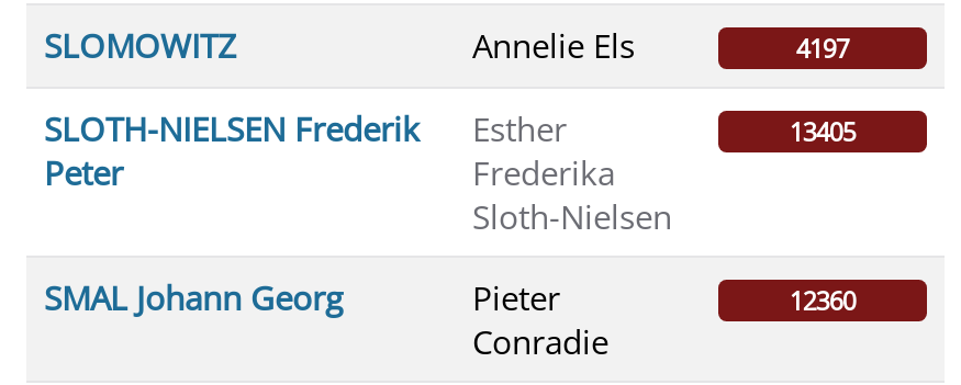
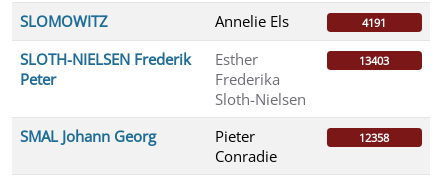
[796,32,849,65] 4197 -> [362,15,386,30] 4191
[789,115,855,148] 13405 -> [359,53,389,68] 13403
[789,284,855,317] 12360 -> [359,130,389,145] 12358

